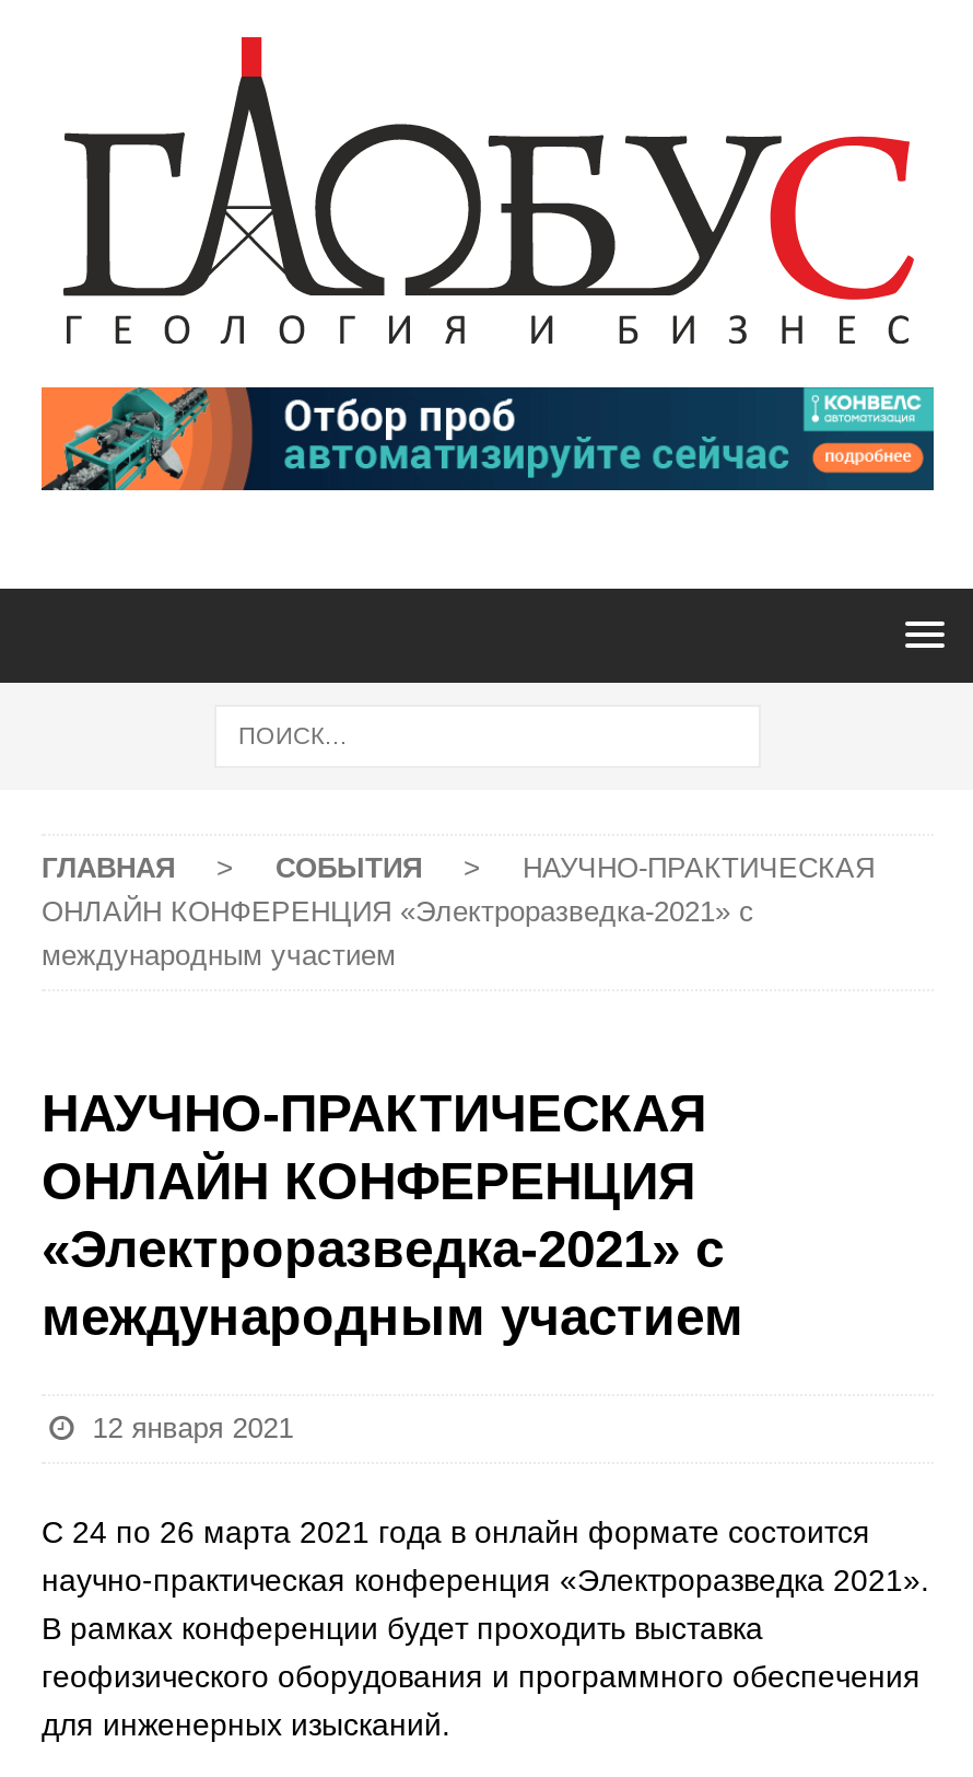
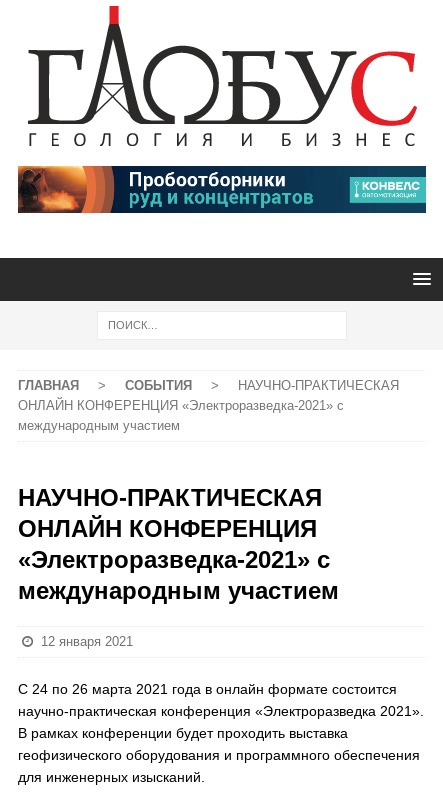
[39,385,210,492] [image] -> [17,165,94,214] [image]
[284,385,936,479] [image] -> [129,165,427,209] [image]

